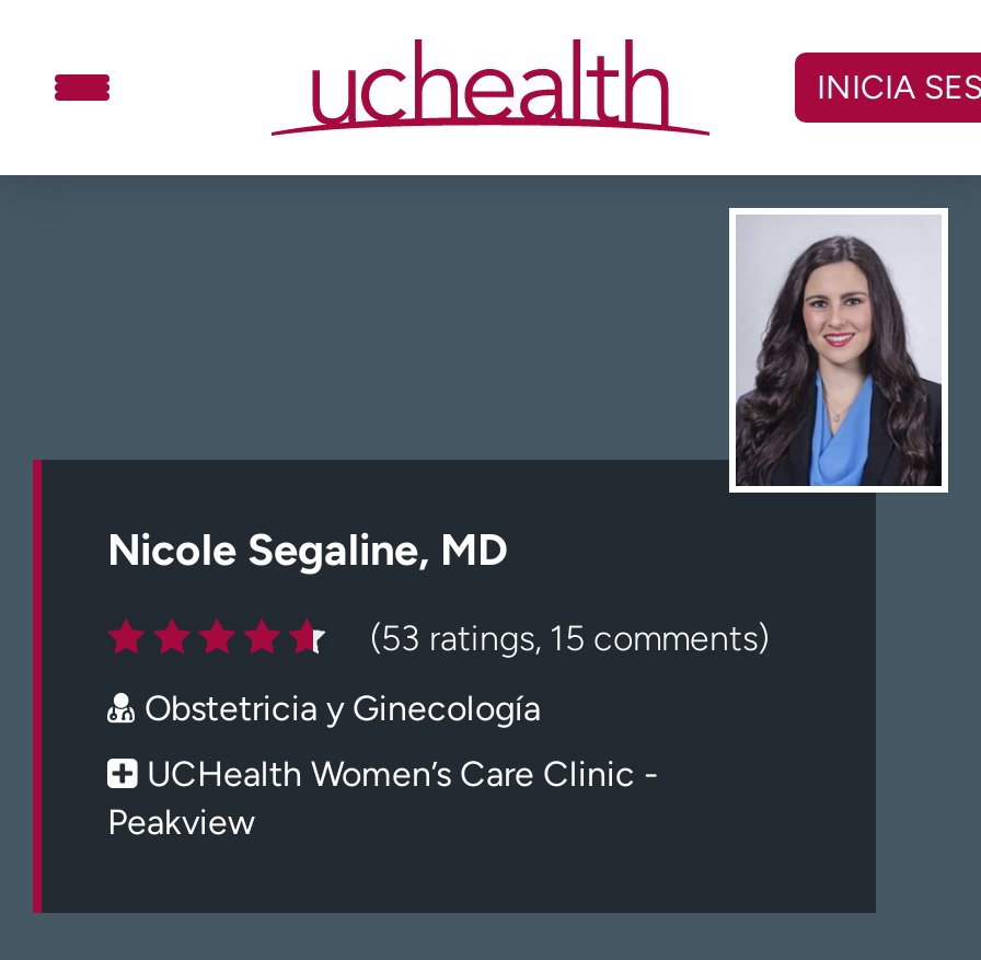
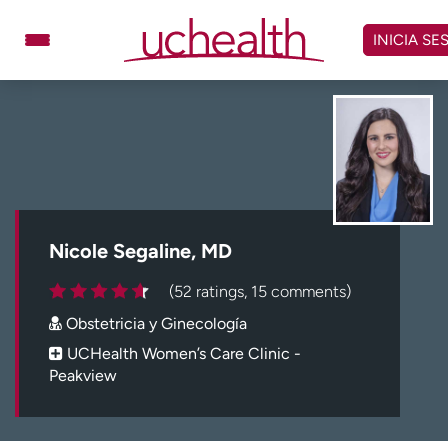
[370,618,769,660] (53 ratings, 15 comments) -> [169,282,351,301] (52 ratings, 15 comments)

